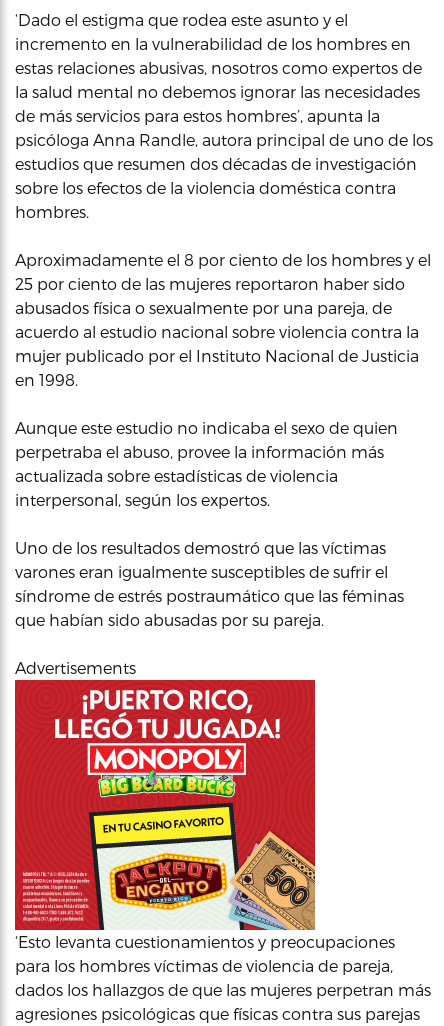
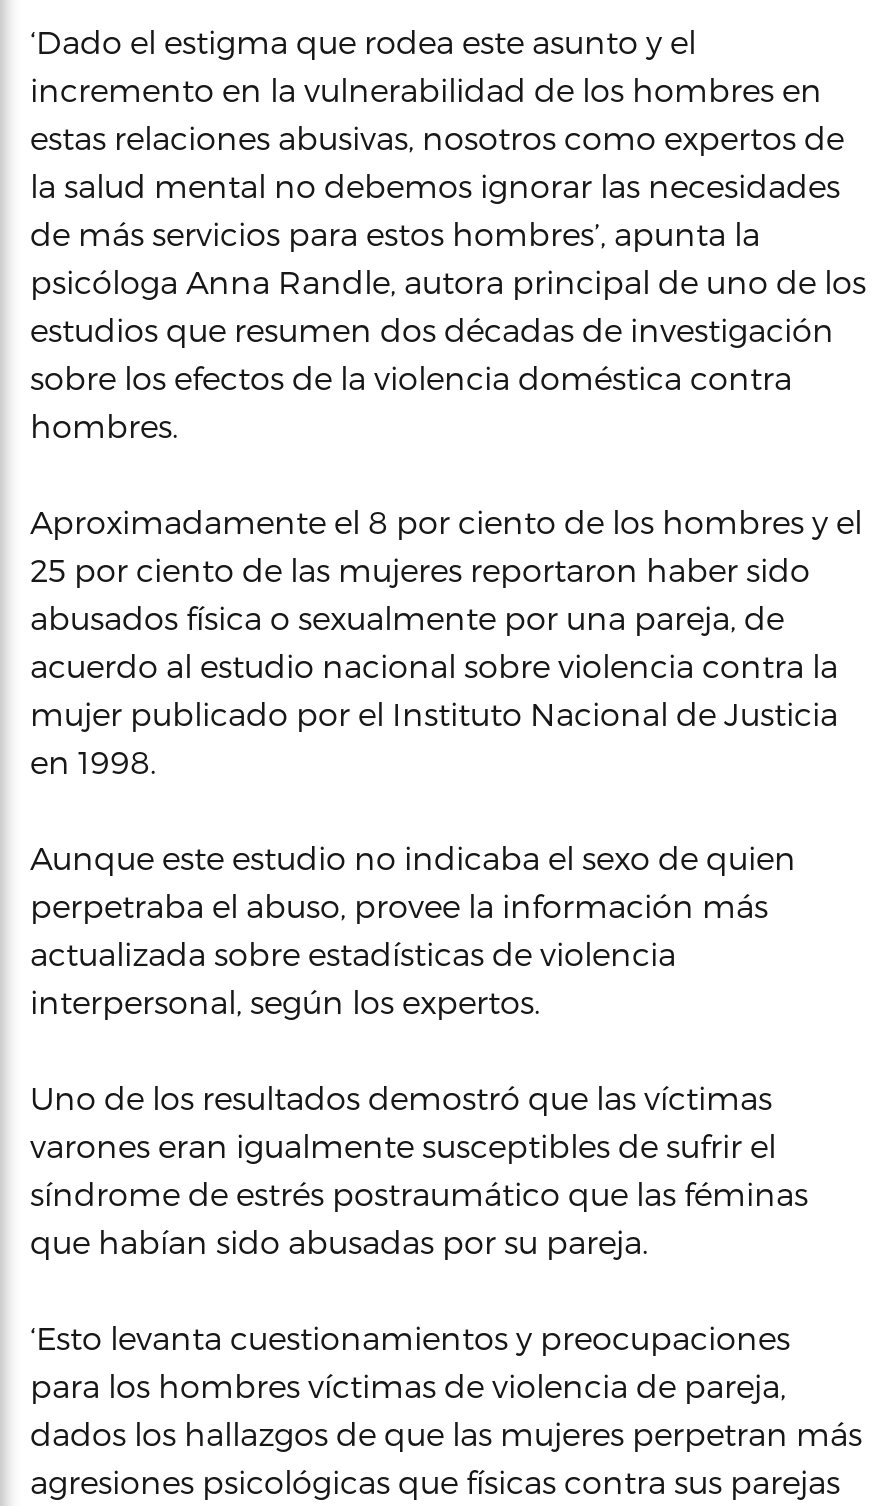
[15,658,136,677] Advertisements -> none
[14,679,316,930] [image] -> none

